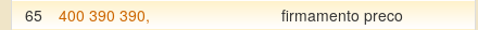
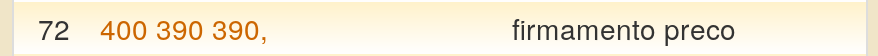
[25,4,150,26] 65 400 390 390, -> [38,8,268,48] 72 400 390 390,

